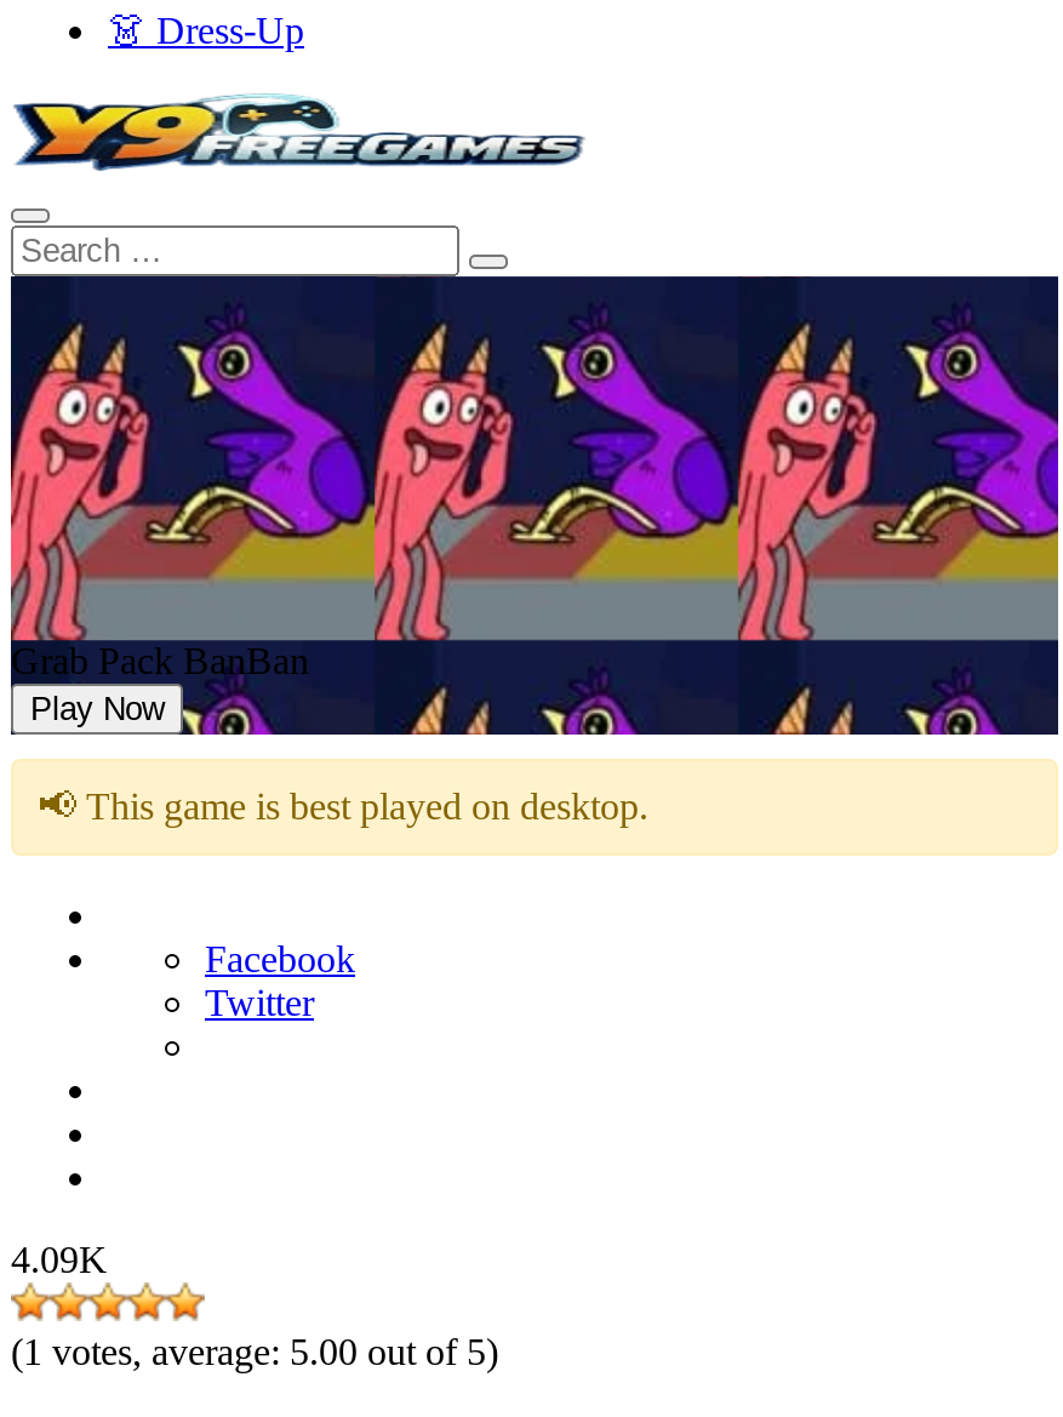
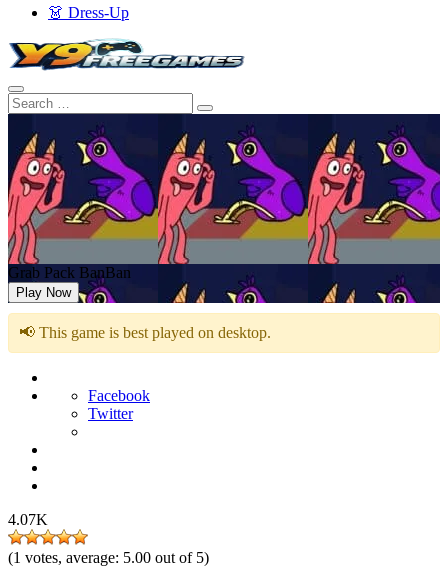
[11,1239,108,1280] 4.09K -> [8,511,48,528] 4.07K

